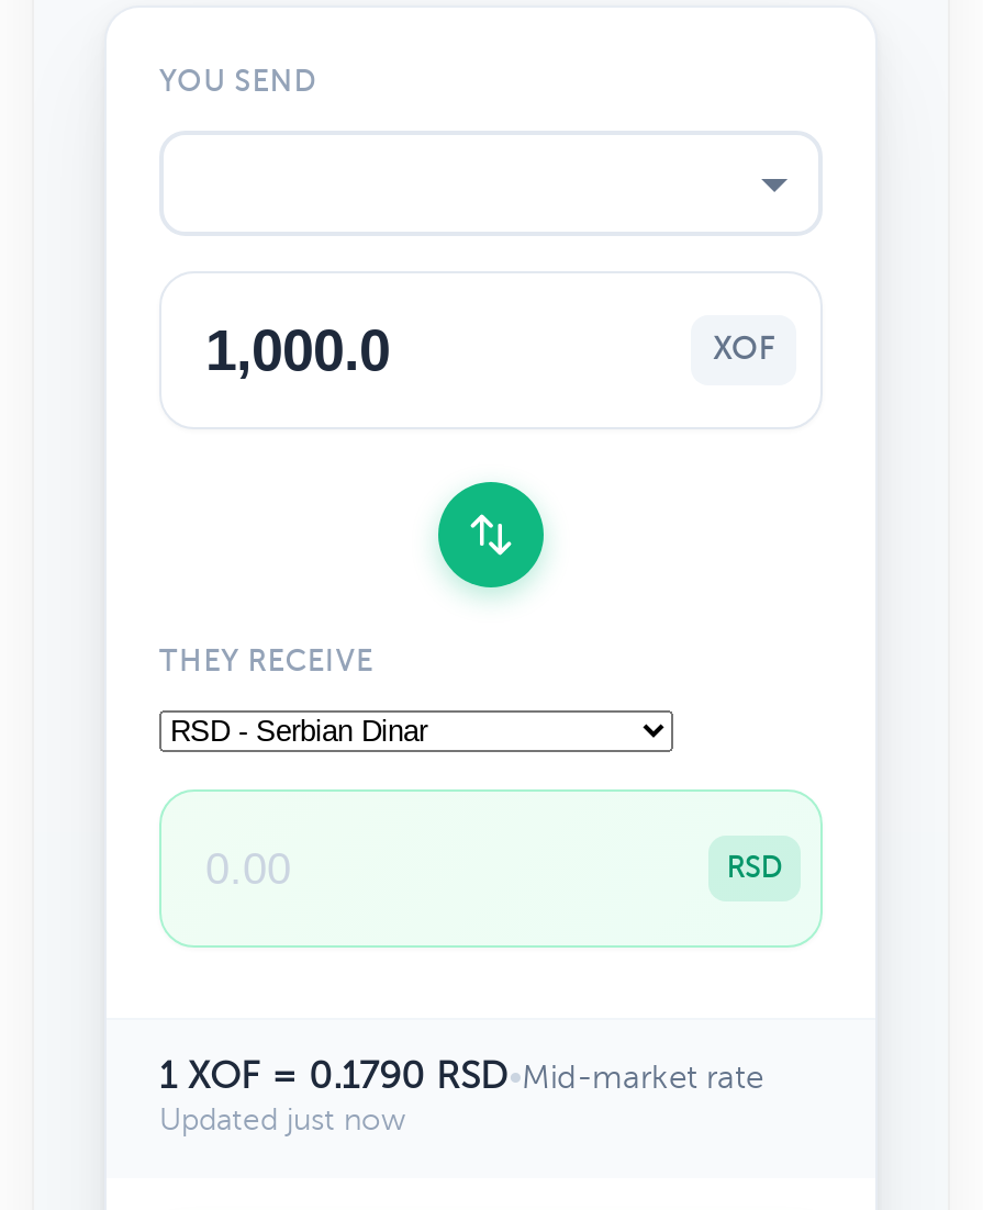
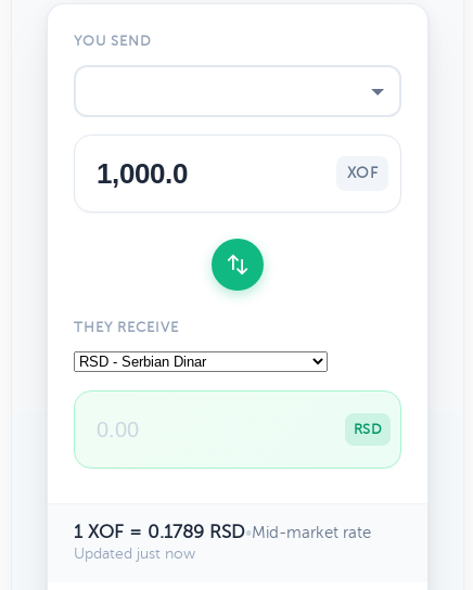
[159,1055,763,1097] 1 XOF = 0.1790 RSD • Mid-market rate -> [74,522,371,542] 1 XOF = 0.1789 RSD • Mid-market rate

